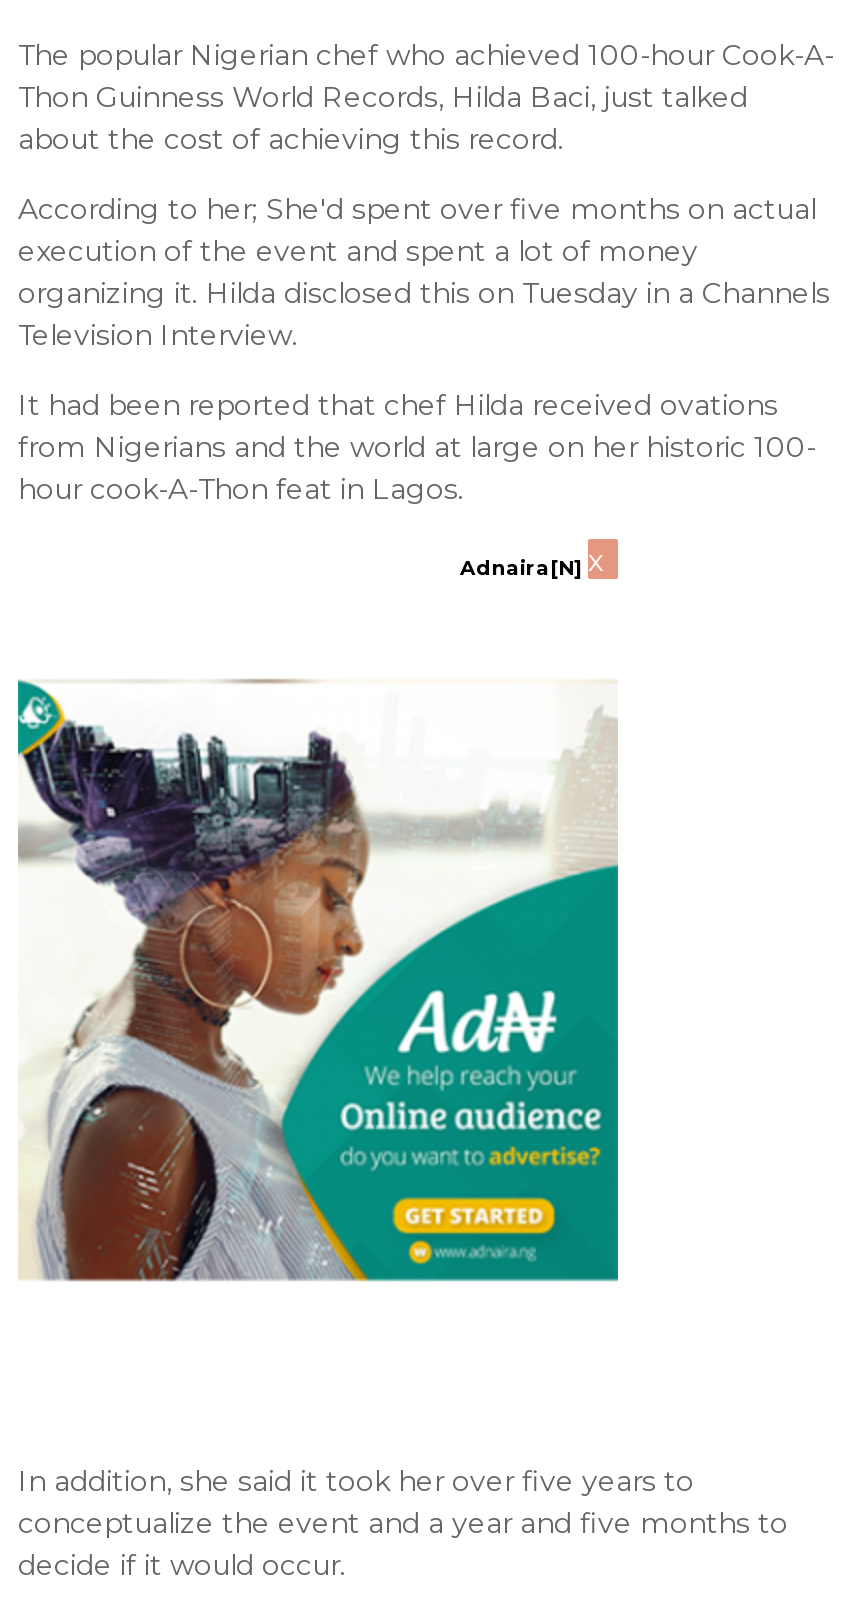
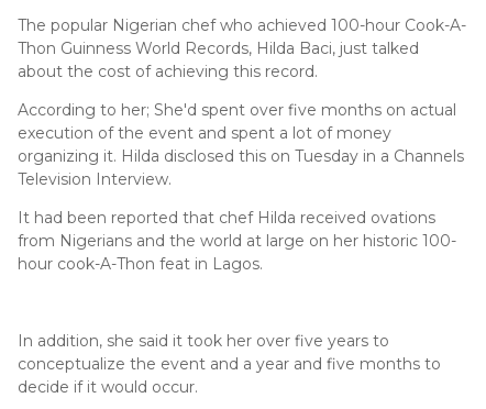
[460,541,604,581] Adnaira[N] x -> none
[16,679,620,1283] [image] -> none

